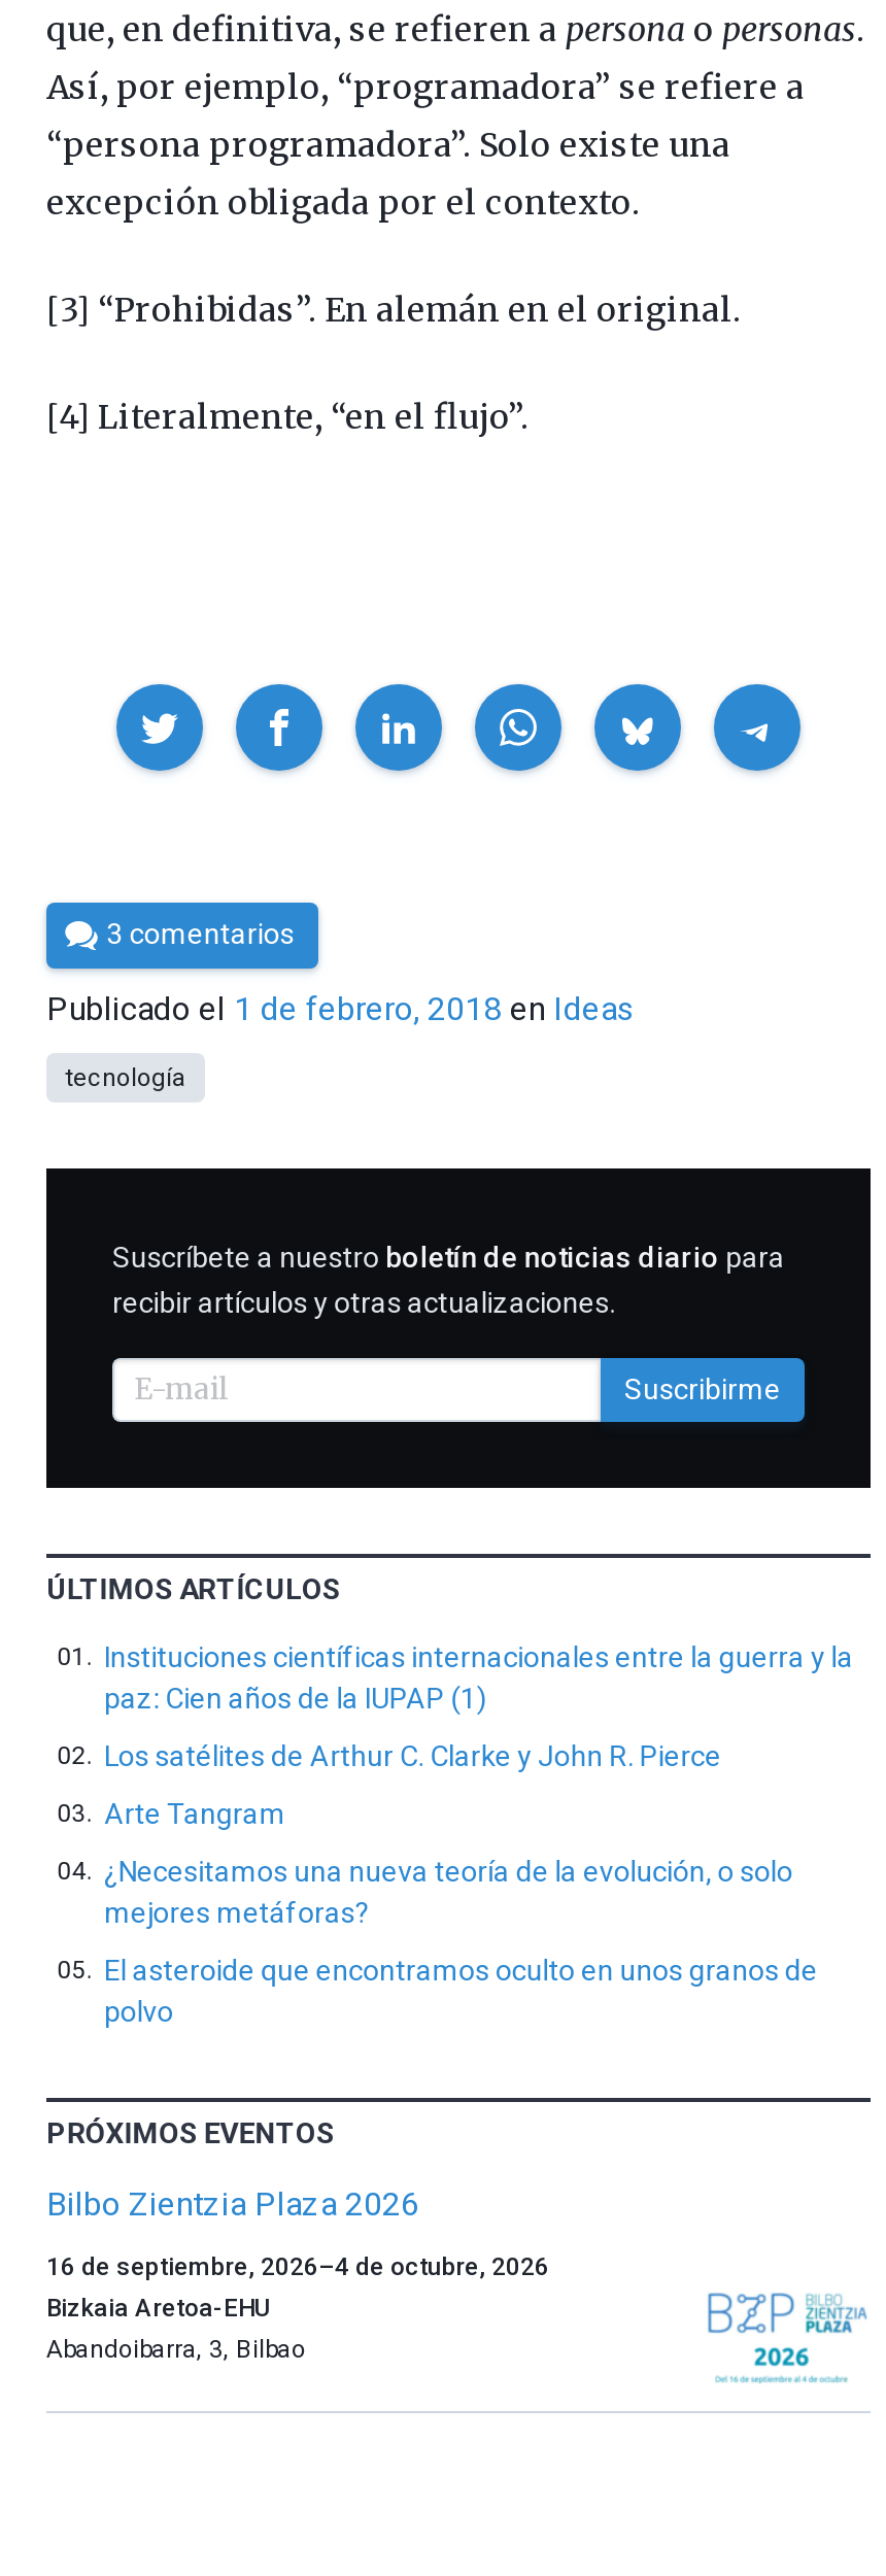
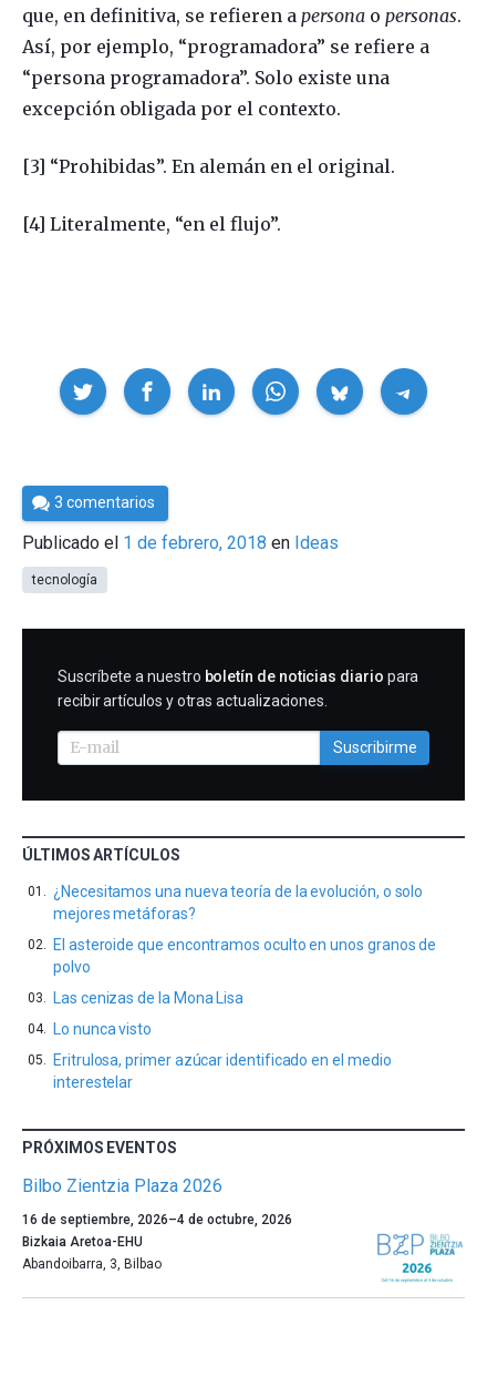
[104,1641,853,1830] Instituciones científicas internacionales entre la guerra y la | paz: Cien años de la IUPAP (1) | Los satélites de Arthur C. Clarke y John R. Pierce | Arte Tangram -> none
moved [104,1855,818,2028] -> [53,883,436,976]: ¿Necesitamos una nueva teoría de la evolución, o solo | mejores metáforas? | El asteroide que encontramos oculto en unos granos de | polvo
none -> [53,989,391,1091] Las cenizas de la Mona Lisa | Lo nunca visto | Eritrulosa, primer azúcar identificado en el medio | interestelar

